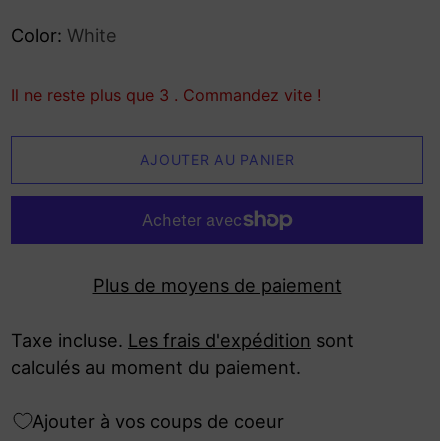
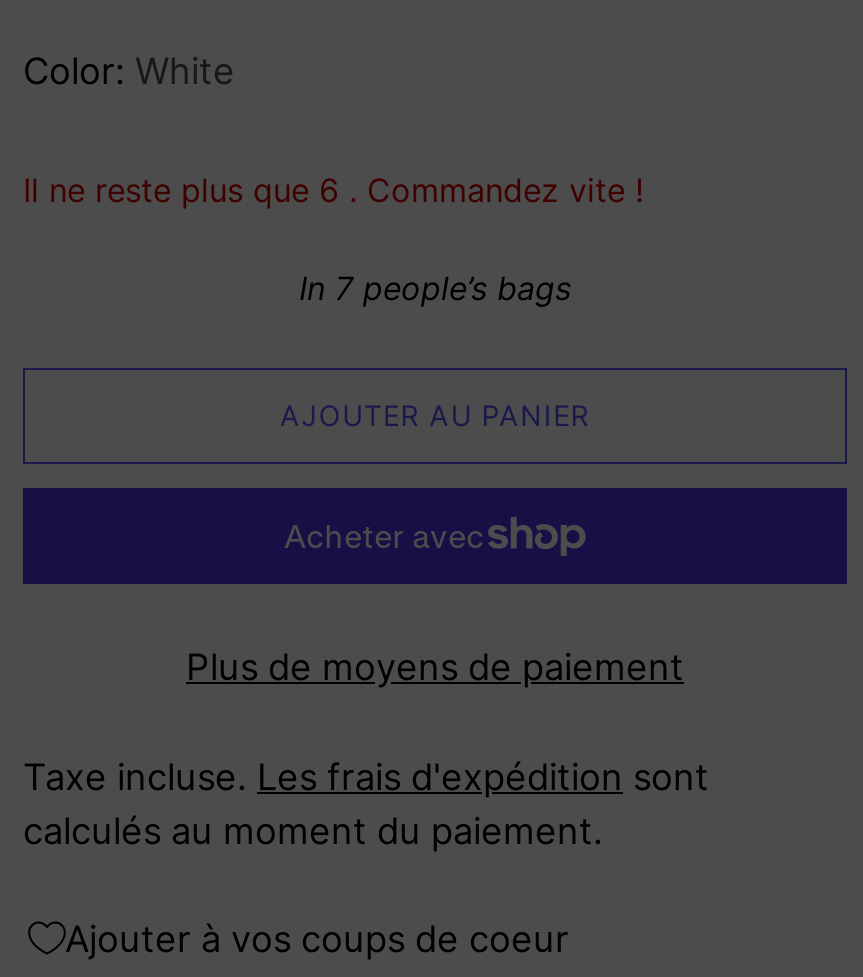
[11,85,321,105] Il ne reste plus que 3 . Commandez vite ! -> [23,169,643,307] Il ne reste plus que 6 . Commandez vite ! | In 7 people’s bags

